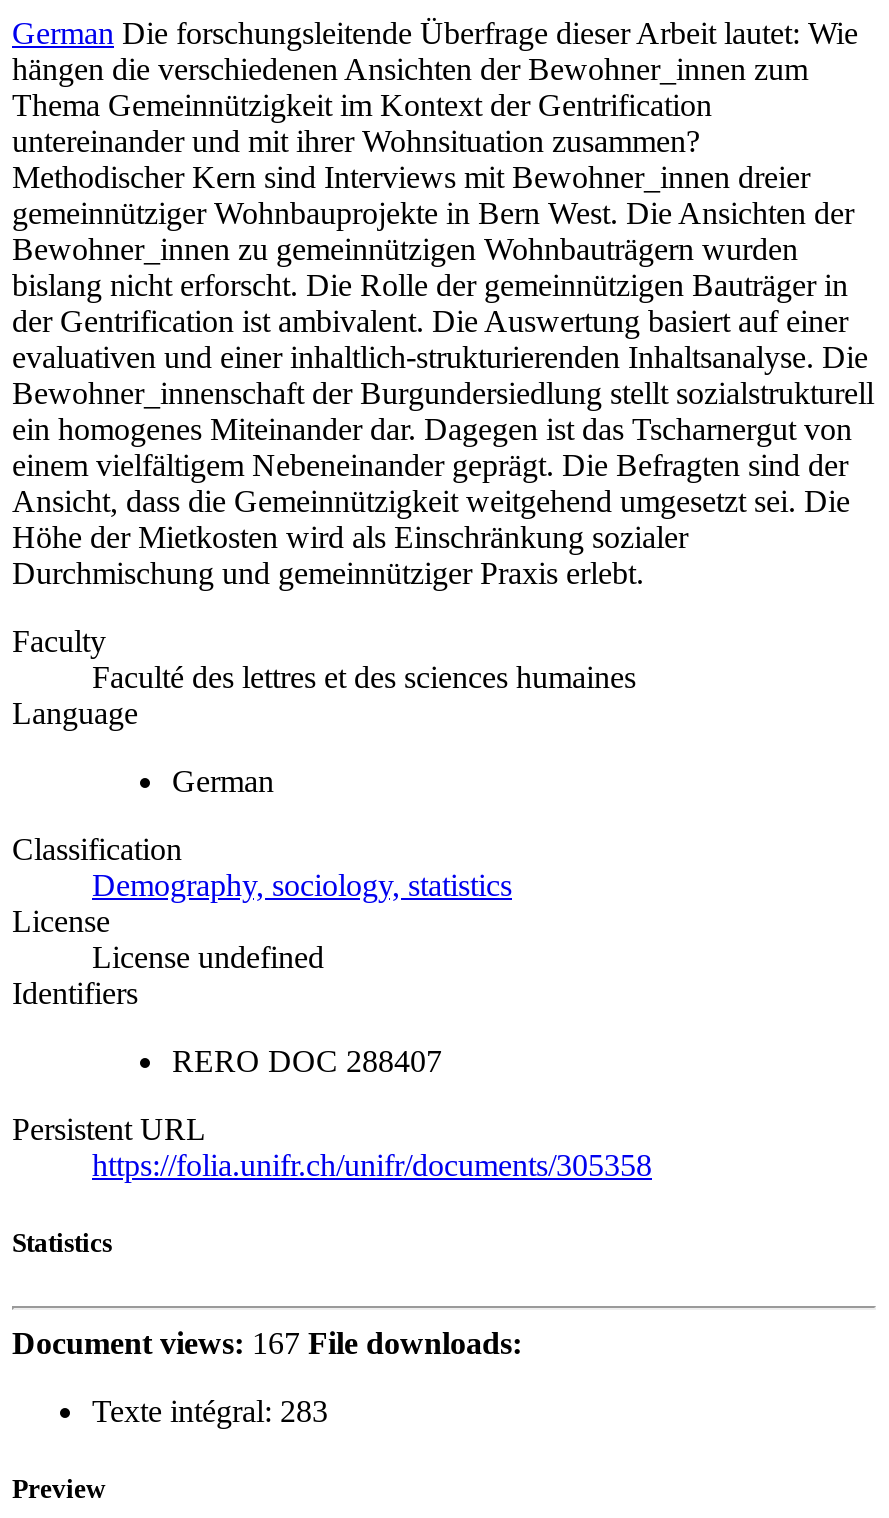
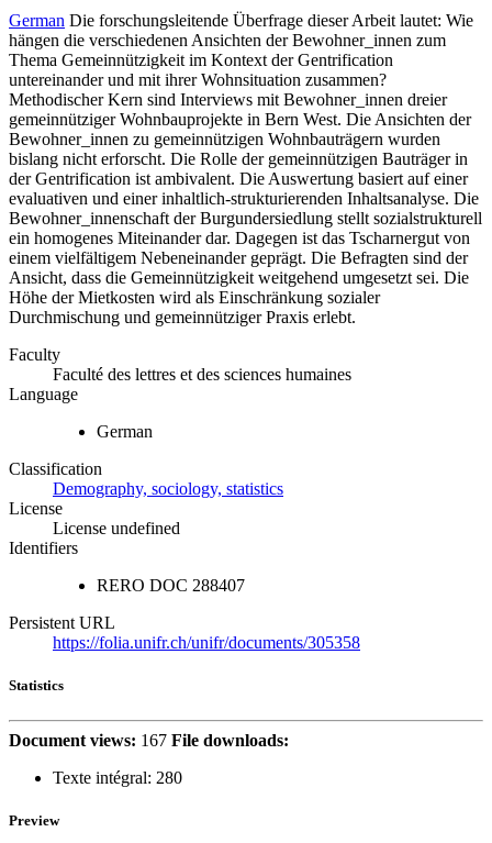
[92,1393,328,1427] Texte intégral: 283 -> [53,768,182,787] Texte intégral: 280

